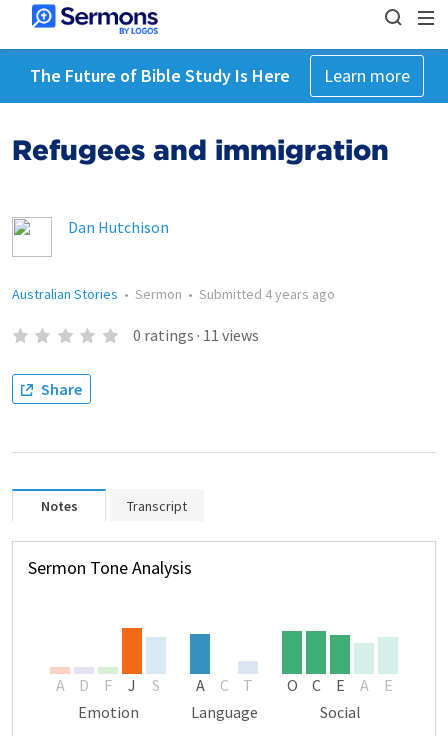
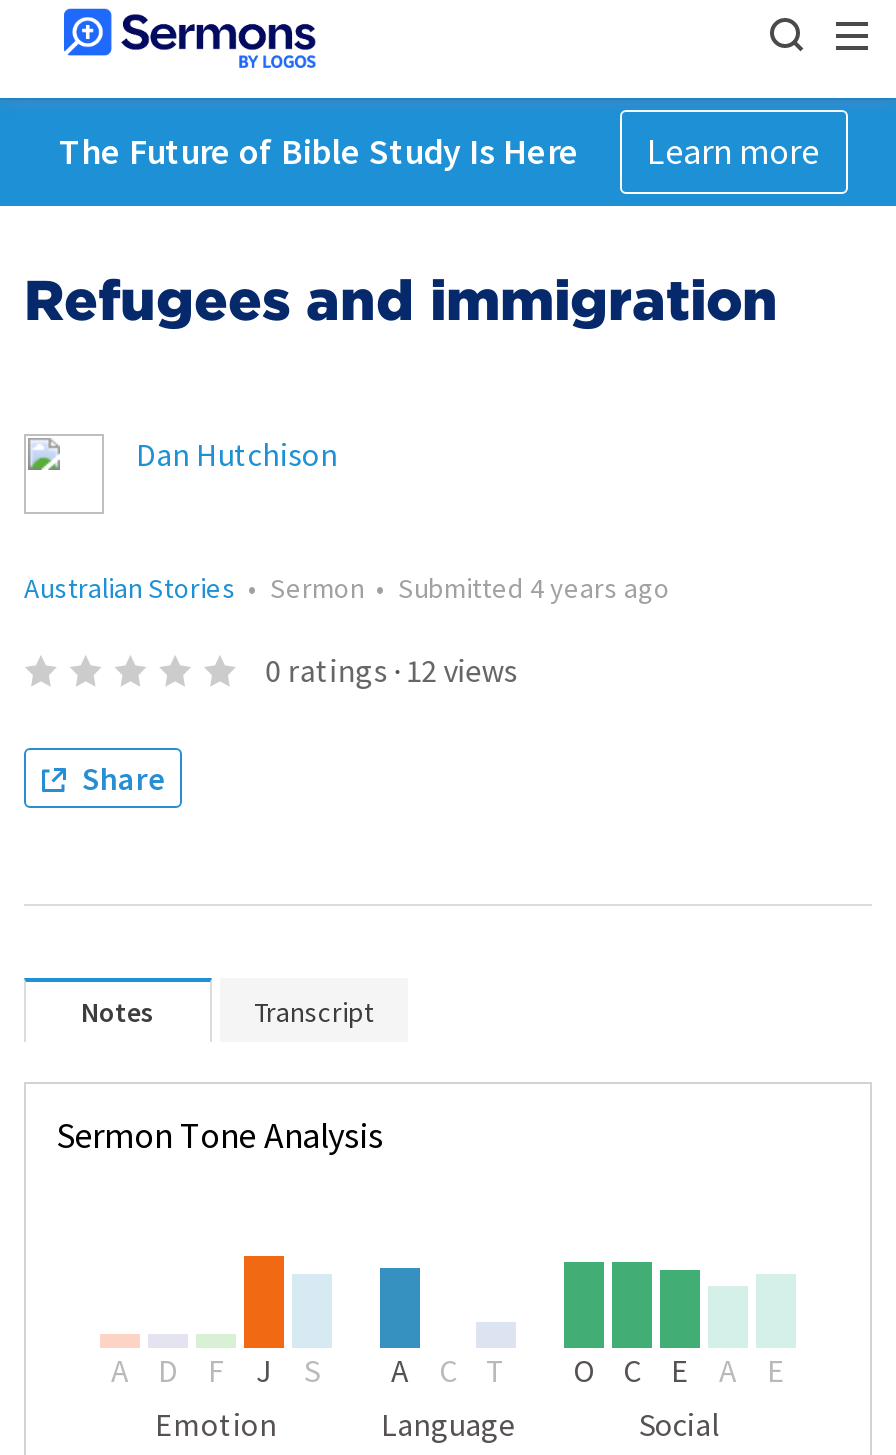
[133,325,259,345] 0 ratings · 11 views -> [265,650,517,690] 0 ratings · 12 views

